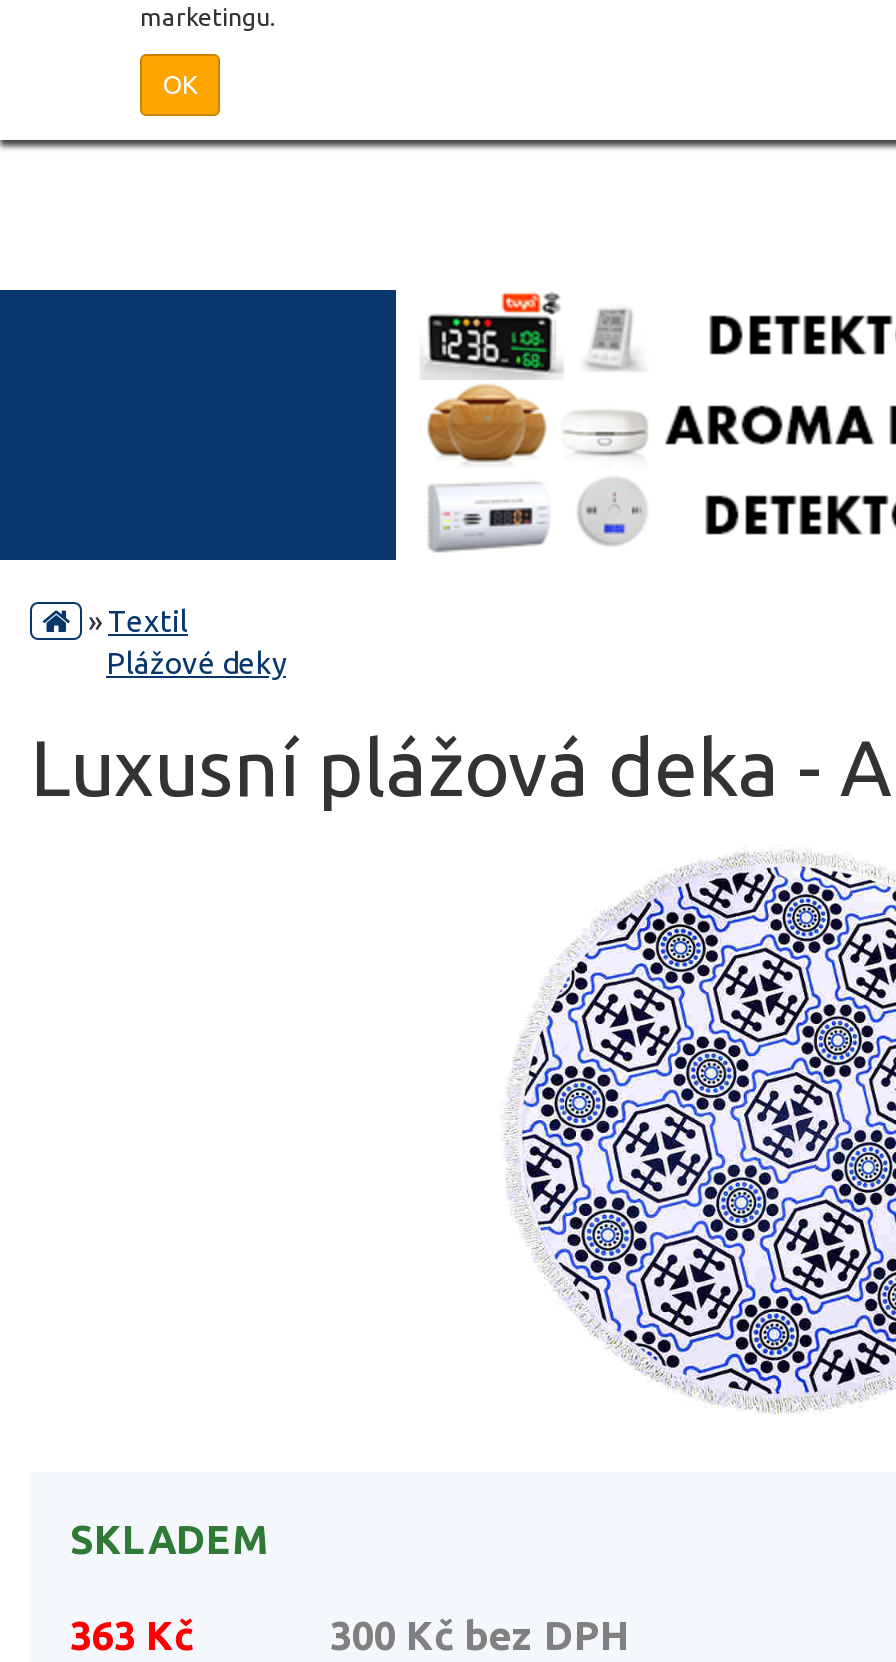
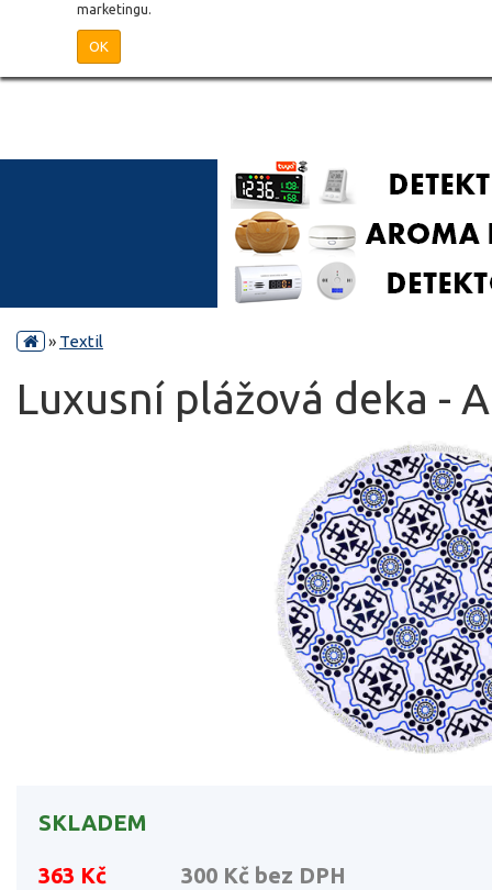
[106,646,286,680] Plážové deky -> none

